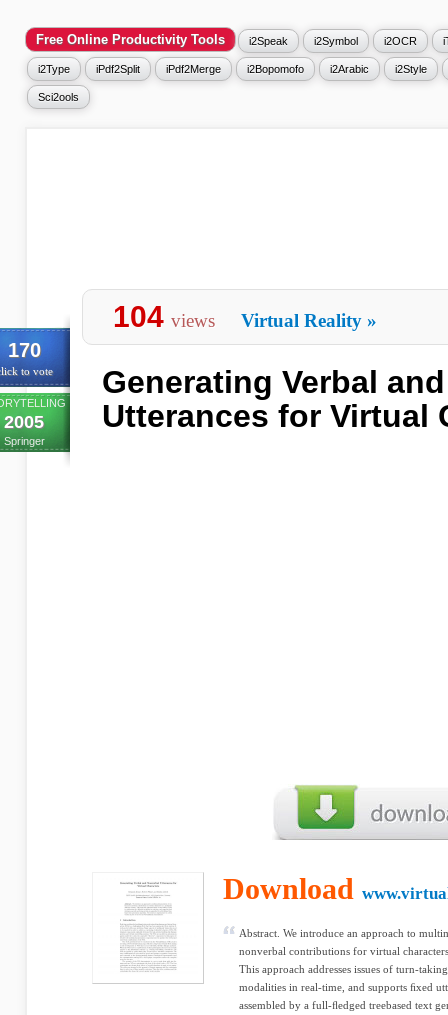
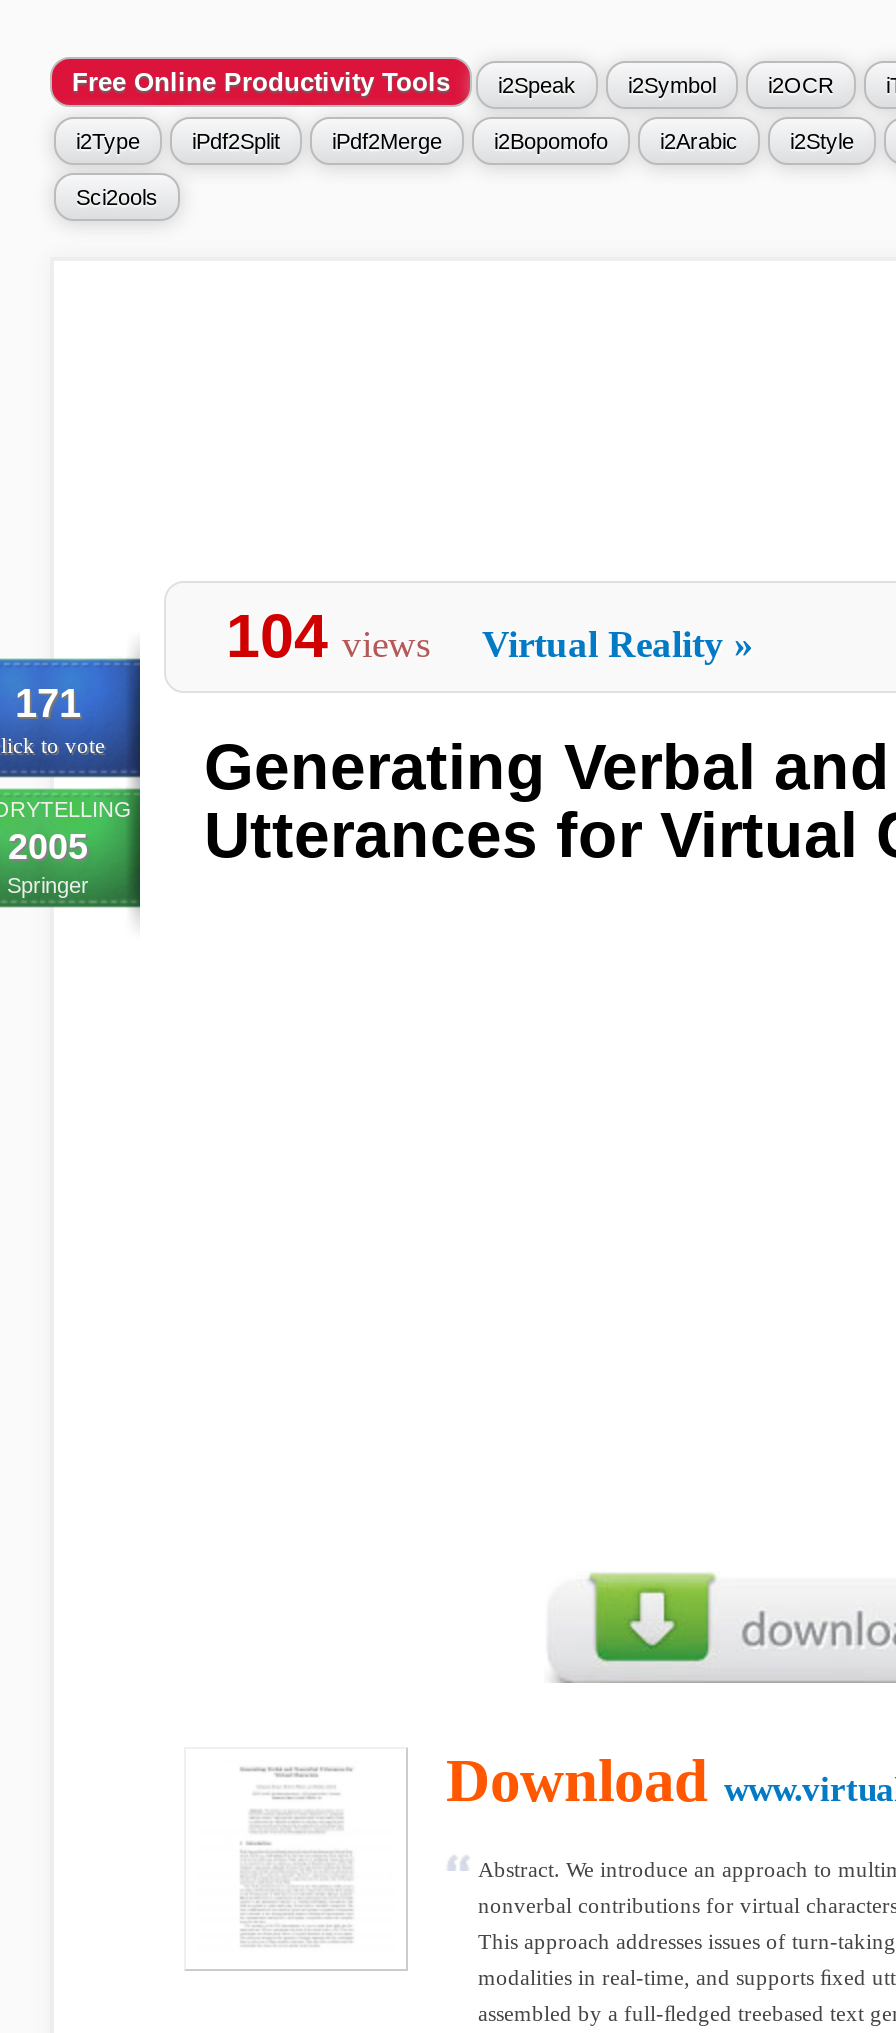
[7,339,40,361] 170 -> [15,681,81,725] 171

